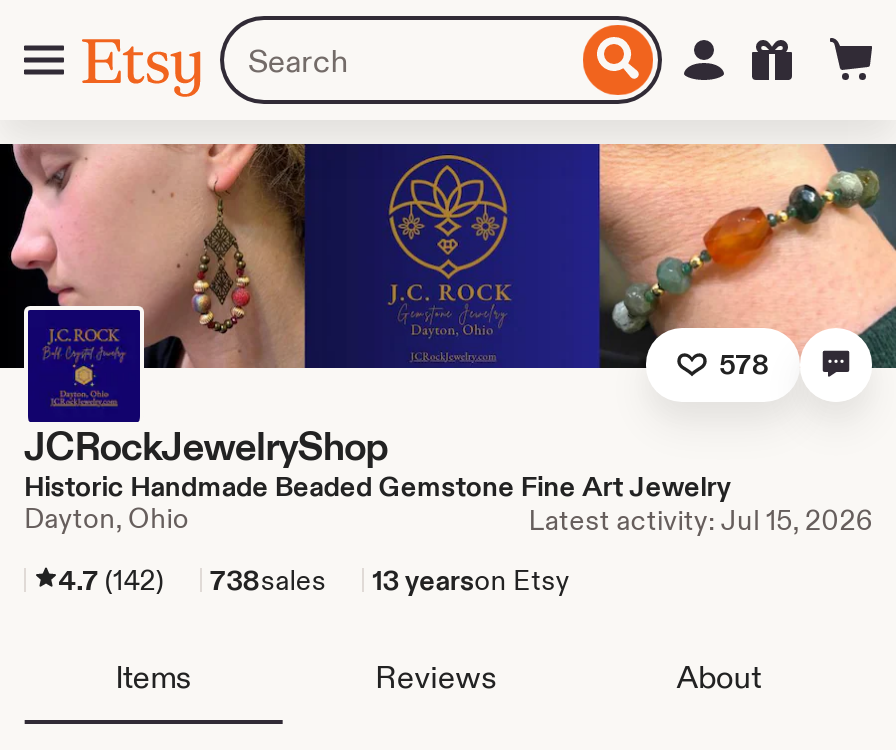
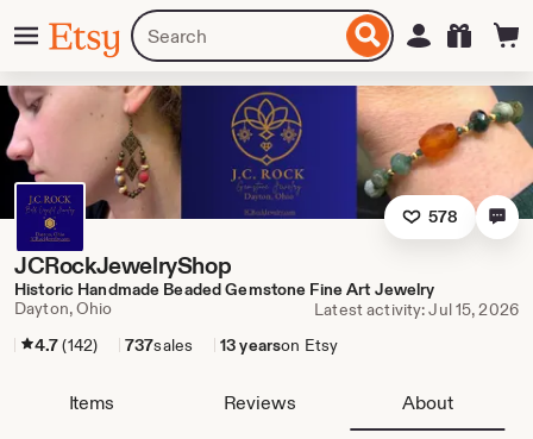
[58,562,570,598] 4.7 (142) 738sales 13 yearson Etsy -> [35,334,338,356] 4.7 (142) 737sales 13 yearson Etsy

